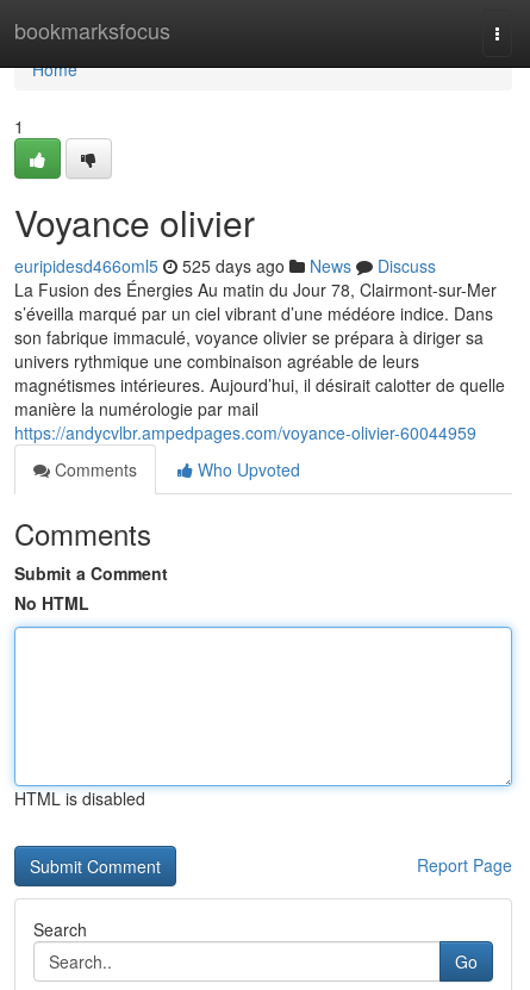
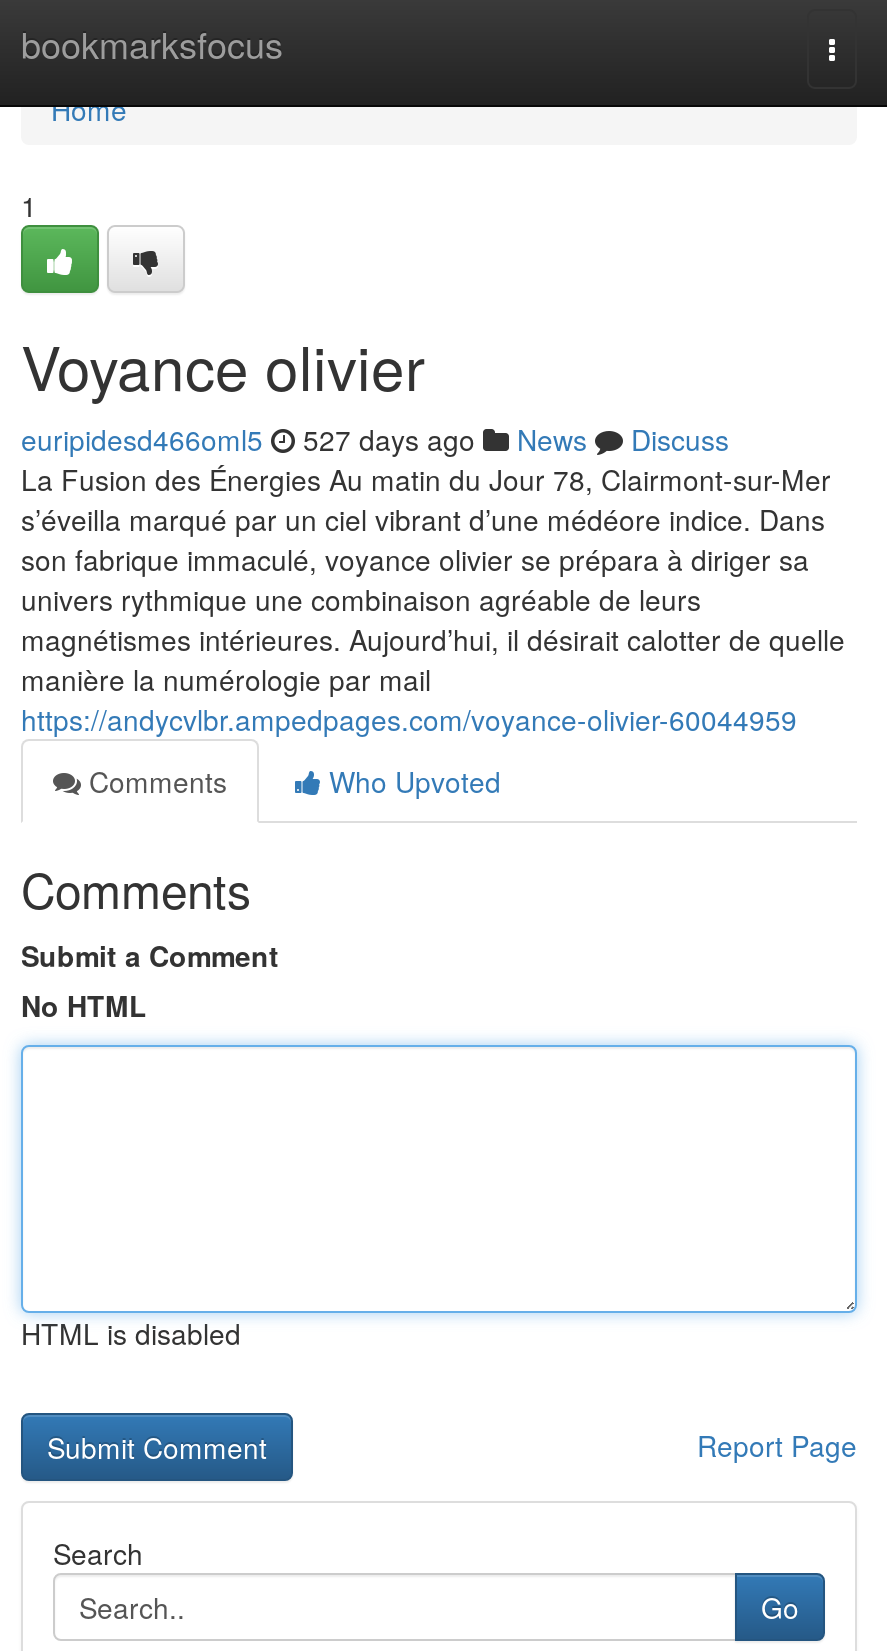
[14,254,436,278] euripidesd466oml5 525 days ago News Discuss -> [21,419,729,459] euripidesd466oml5 527 days ago News Discuss

